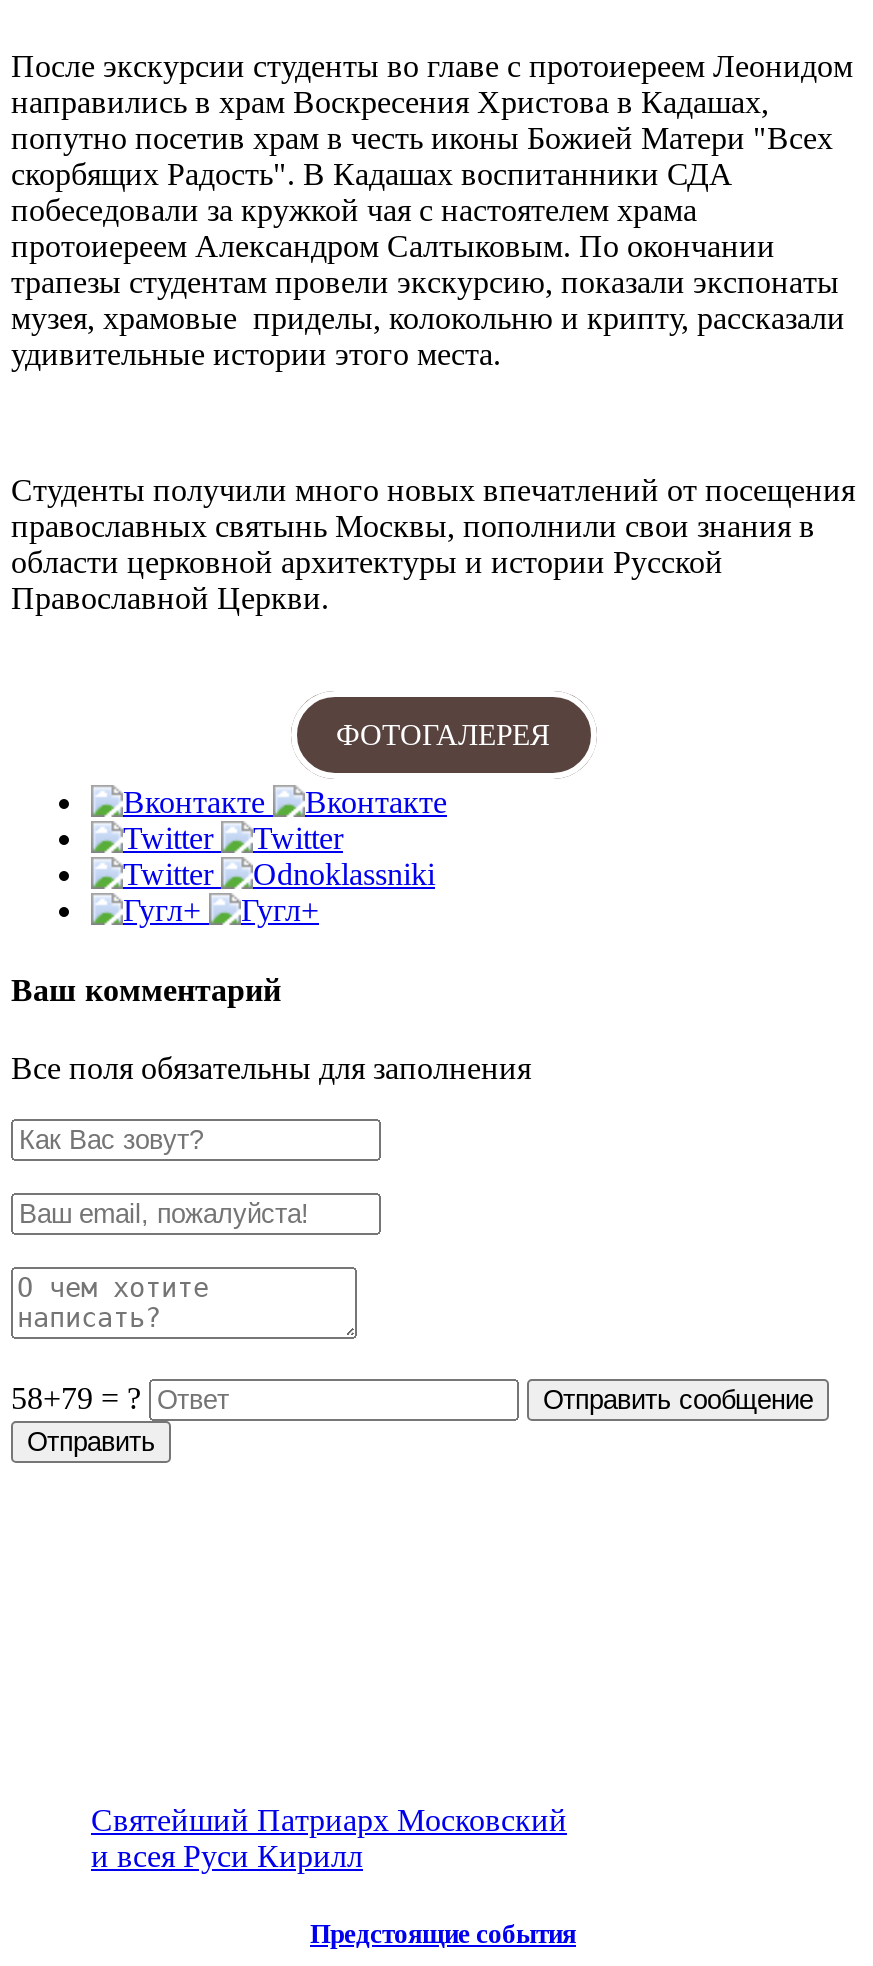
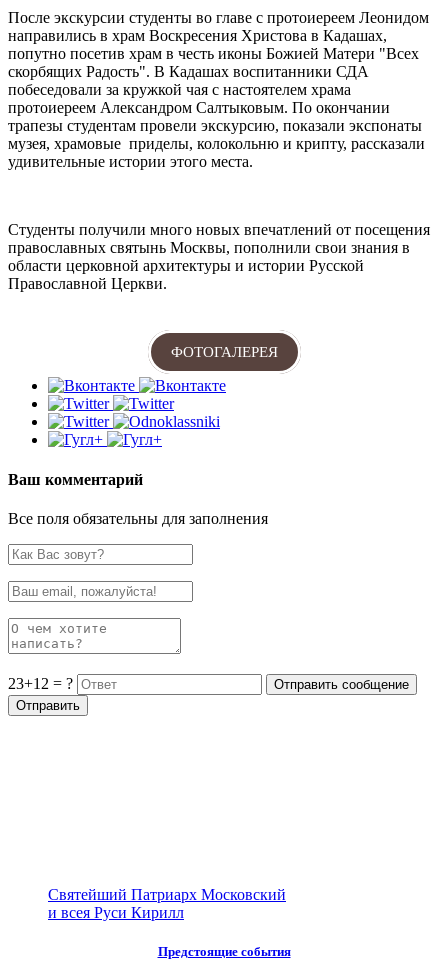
[11,1381,141,1415] 58+79 = ? -> [8,675,73,692] 23+12 = ?

